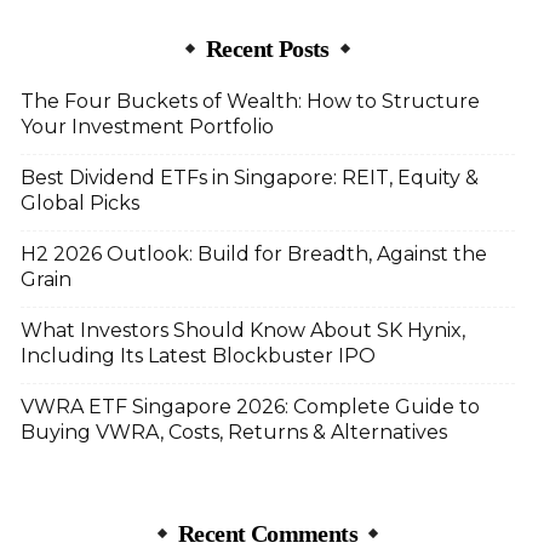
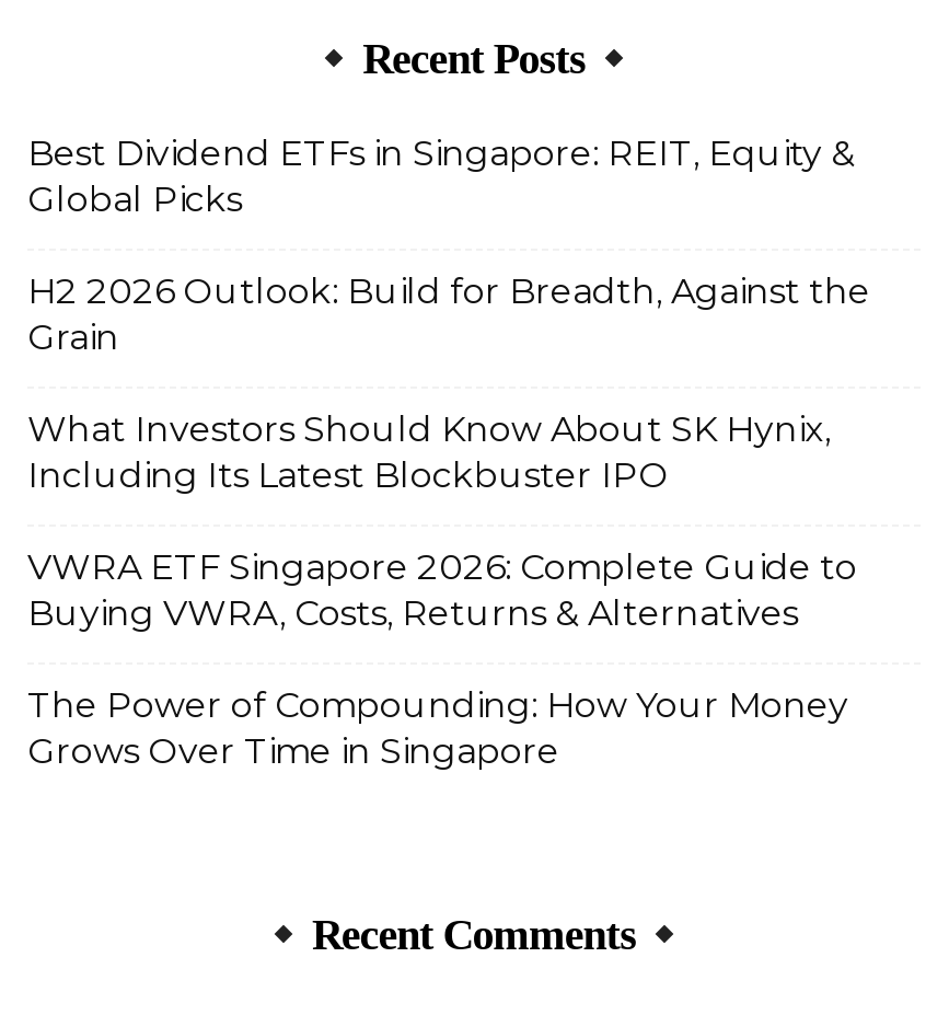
[21,89,480,138] The Four Buckets of Wealth: How to Structure | Your Investment Portfolio -> none
moved [21,166,487,443] -> [27,132,870,633]: Best Dividend ETFs in Singapore: REIT, Equity & | Global Picks | H2 2026 Outlook: Build for Breadth, Against the | Grain | What Investors Should Know About SK Hynix, | Including Its Latest Blockbuster IPO | VWRA ETF Singapore 2026: Complete Guide to | Buying VWRA, Costs, Returns & Alternatives
none -> [27,684,848,771] The Power of Compounding: How Your Money | Grows Over Time in Singapore

